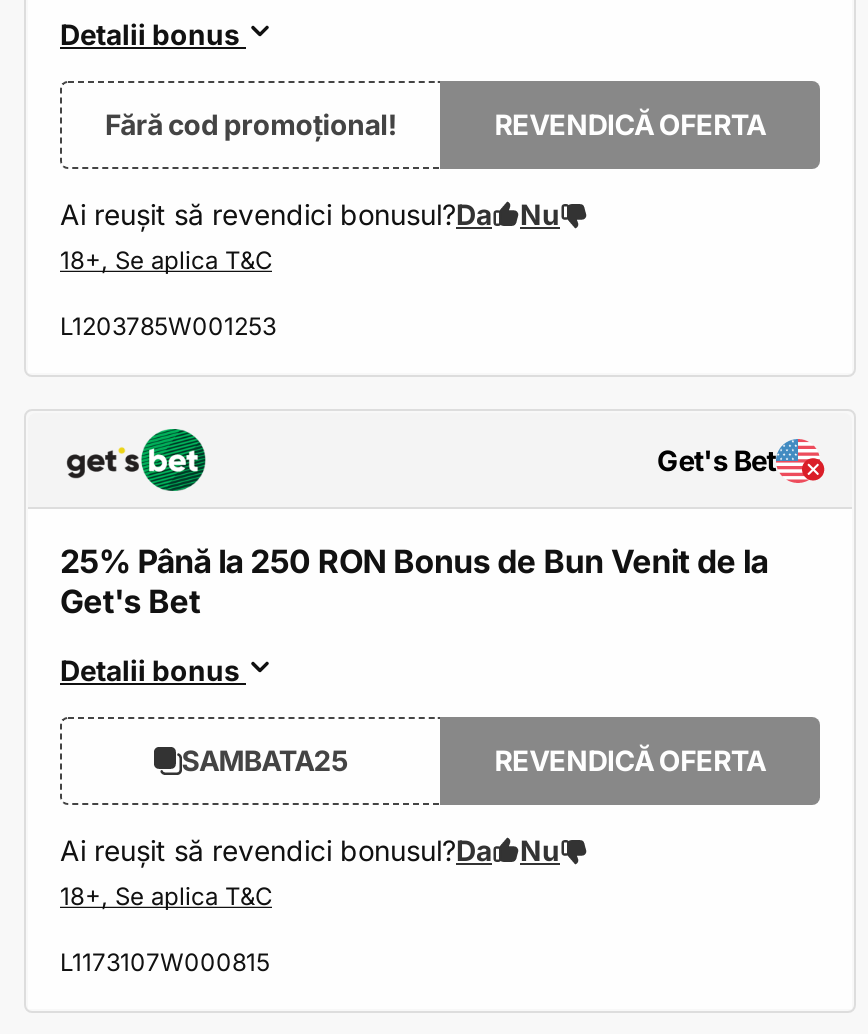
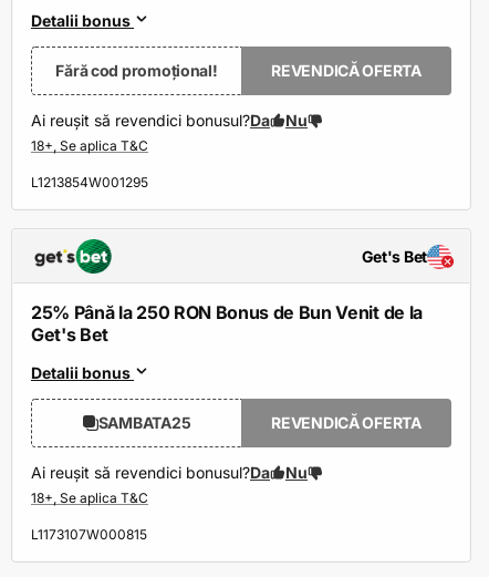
[60,311,276,341] L1203785W001253 -> [31,174,148,190] L1213854W001295

